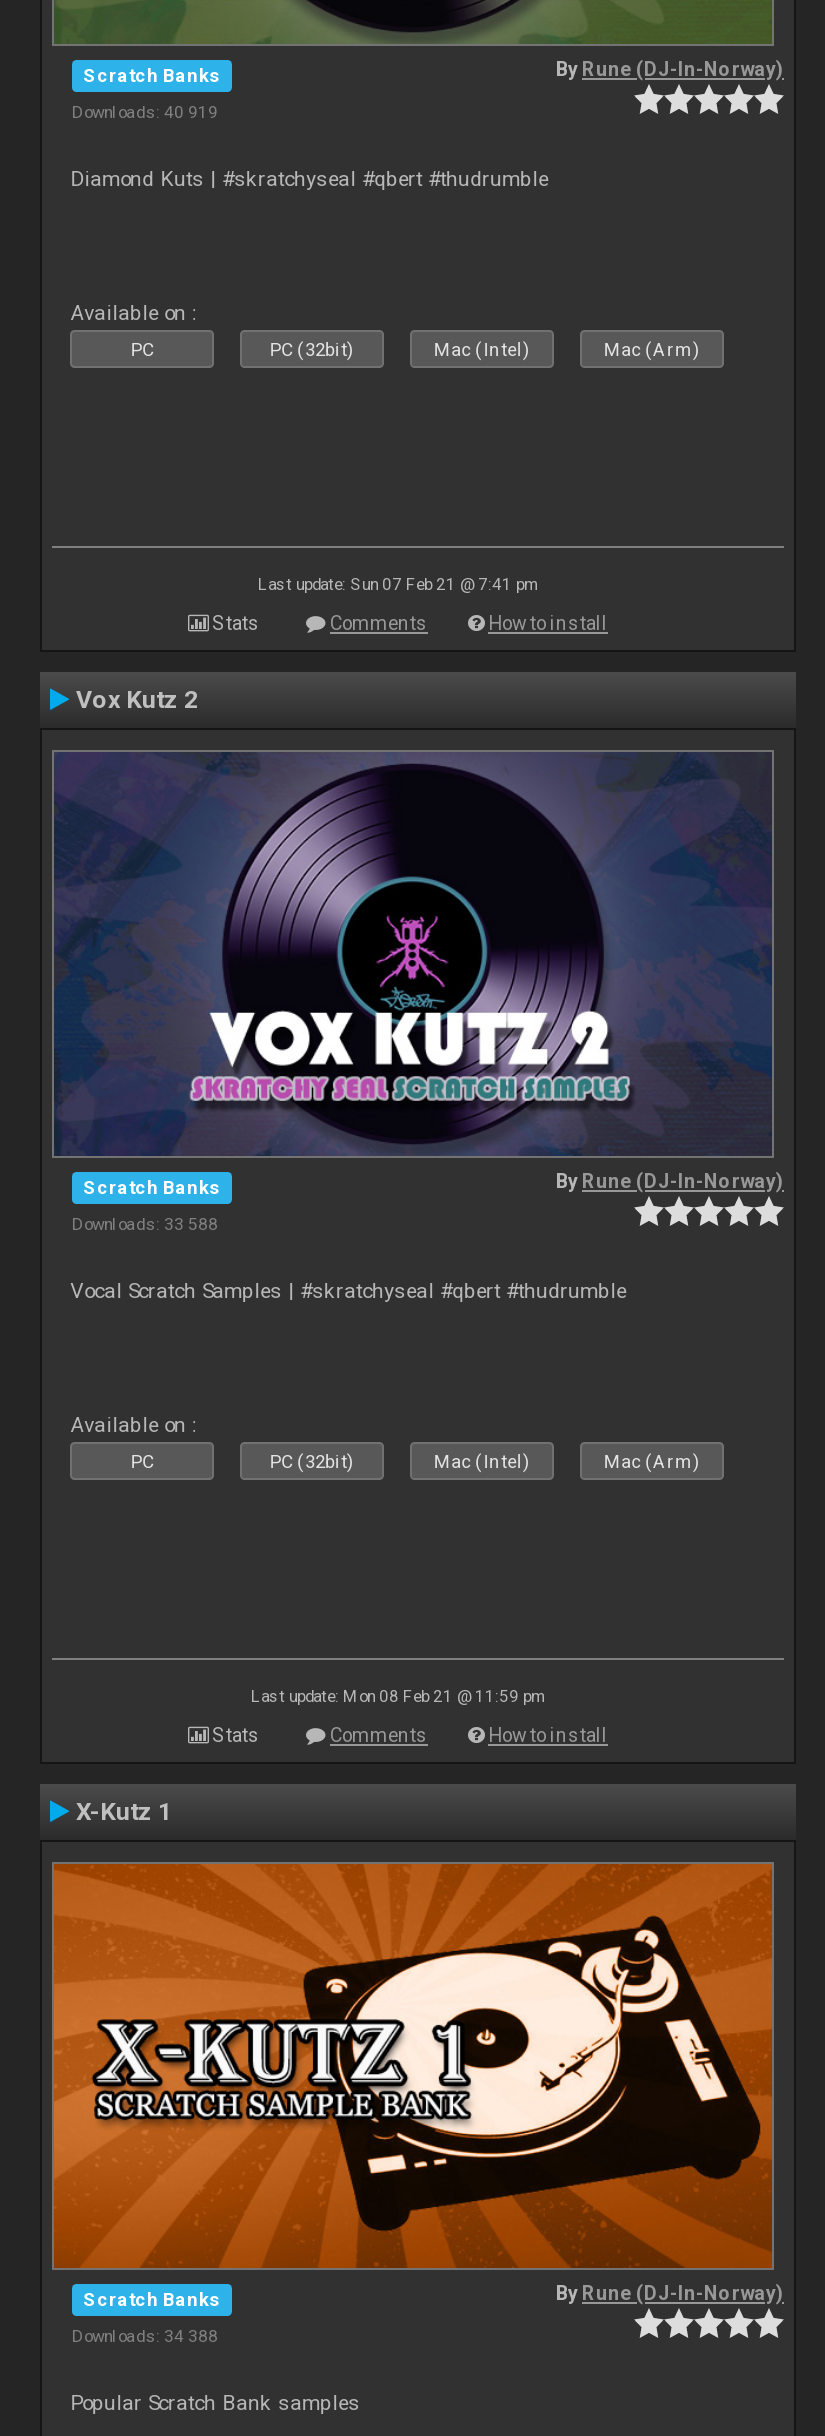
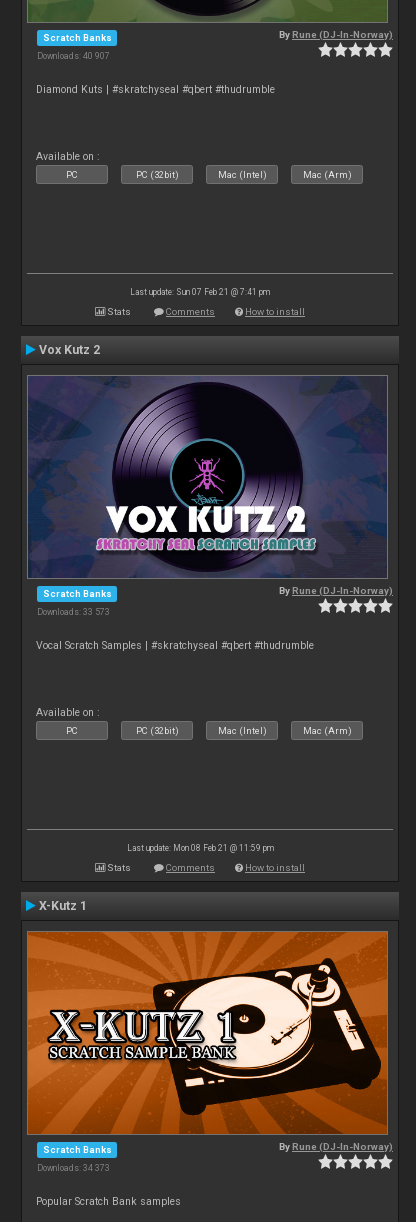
[72,101,218,121] Downloads: 40 919 -> [37,51,110,61] Downloads: 40 907
[72,1213,218,1233] Downloads: 33 588 -> [37,607,110,617] Downloads: 33 573
[72,2325,218,2345] Downloads: 34 388 -> [37,1163,110,1173] Downloads: 34 373

